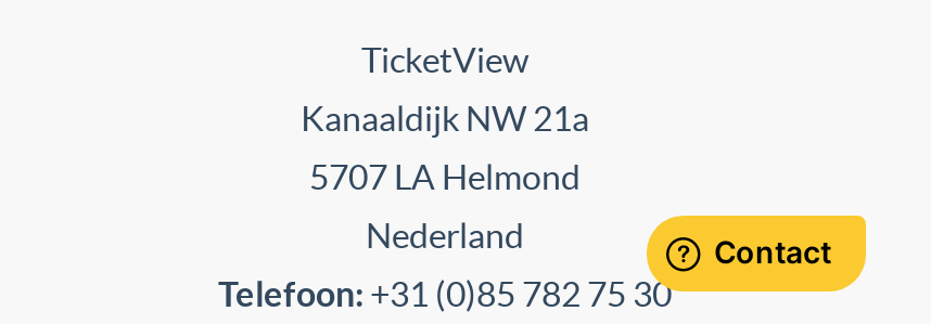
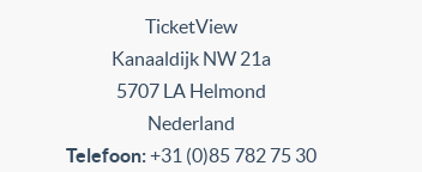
[645,213,868,294] [image] -> none

